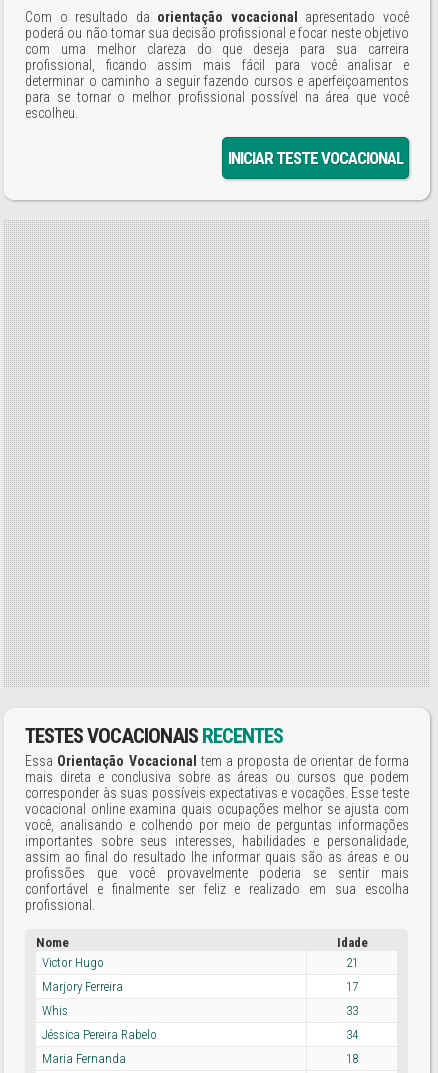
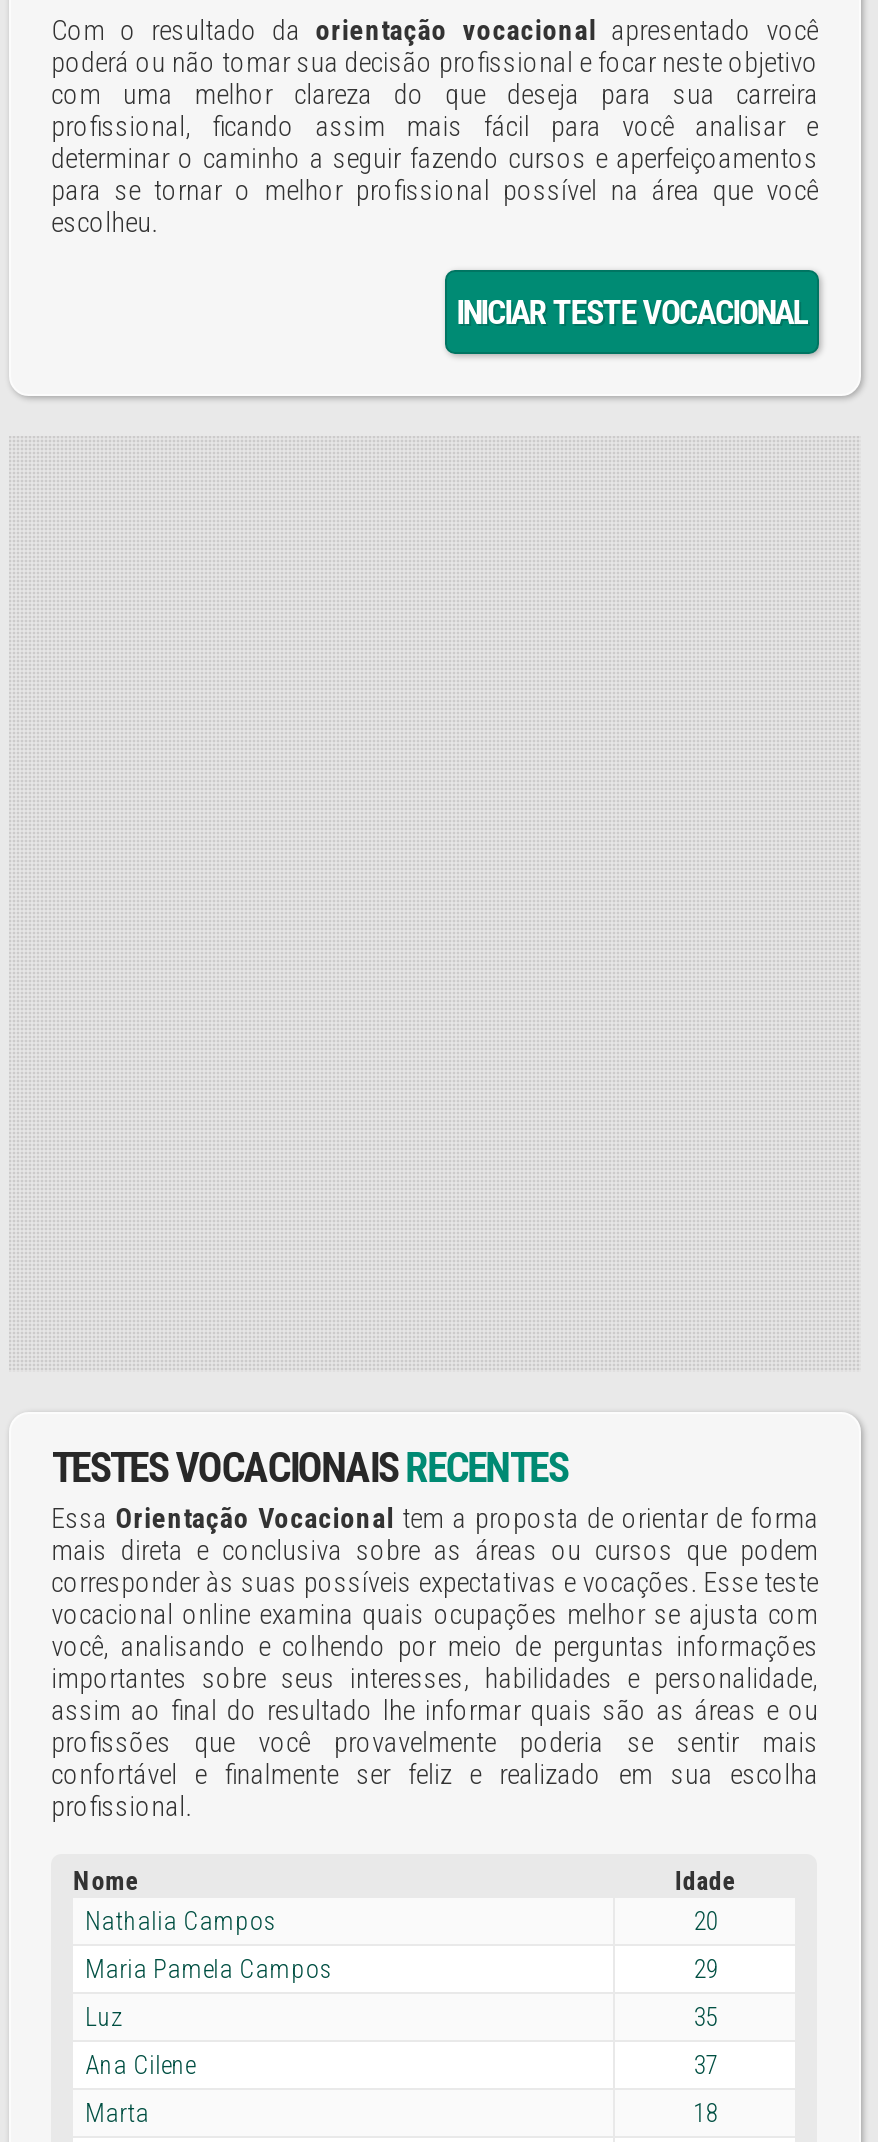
[42,955,358,970] Victor Hugo | 21 -> [85,1906,717,1936] Nathalia Campos | 20
[42,979,358,994] Marjory Ferreira | 17 -> [85,1954,717,1984] Maria Pamela Campos | 29
[42,1003,358,1018] Whis | 33 -> [85,2002,717,2032] Luz | 35
[42,1027,358,1042] Jéssica Pereira Rabelo | 34 -> [85,2050,717,2080] Ana Cilene | 37
[42,1051,126,1066] Maria Fernanda -> [85,2098,149,2128] Marta

